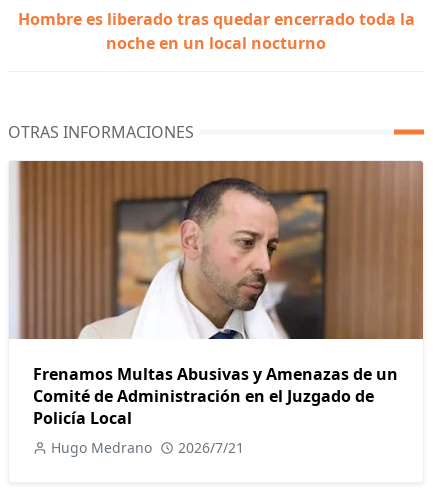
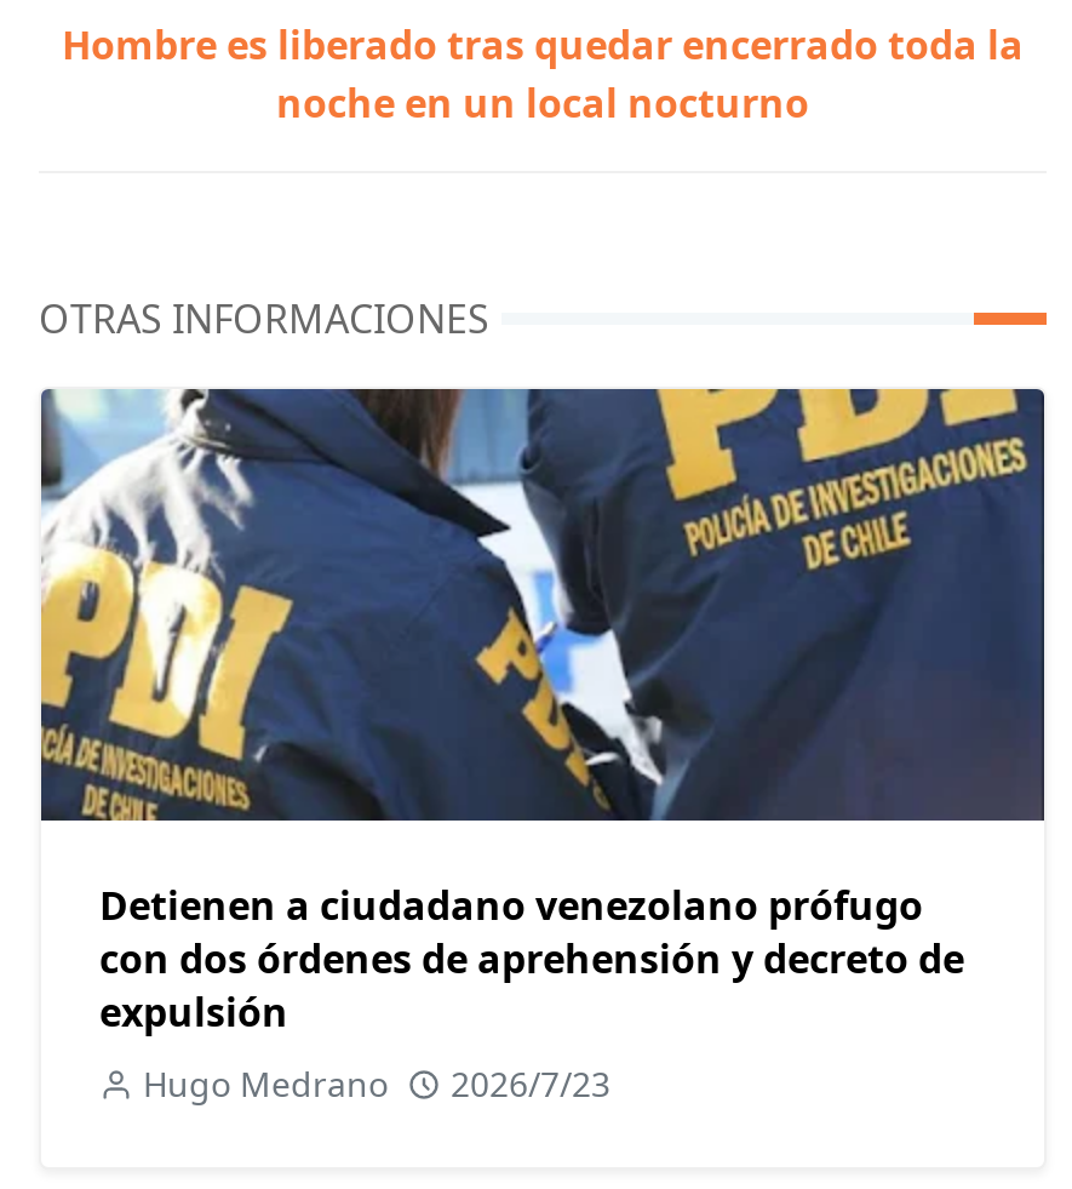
[9,160,424,429] [image] | Frenamos Multas Abusivas y Amenazas de un | Comité de Administración en el Juzgado de | Policía Local -> [39,387,1047,1038] [image] | Detienen a ciudadano venezolano prófugo | con dos órdenes de aprehensión y decreto de | expulsión
[51,438,244,457] Hugo Medrano 2026/7/21 -> [143,1060,610,1106] Hugo Medrano 2026/7/23

